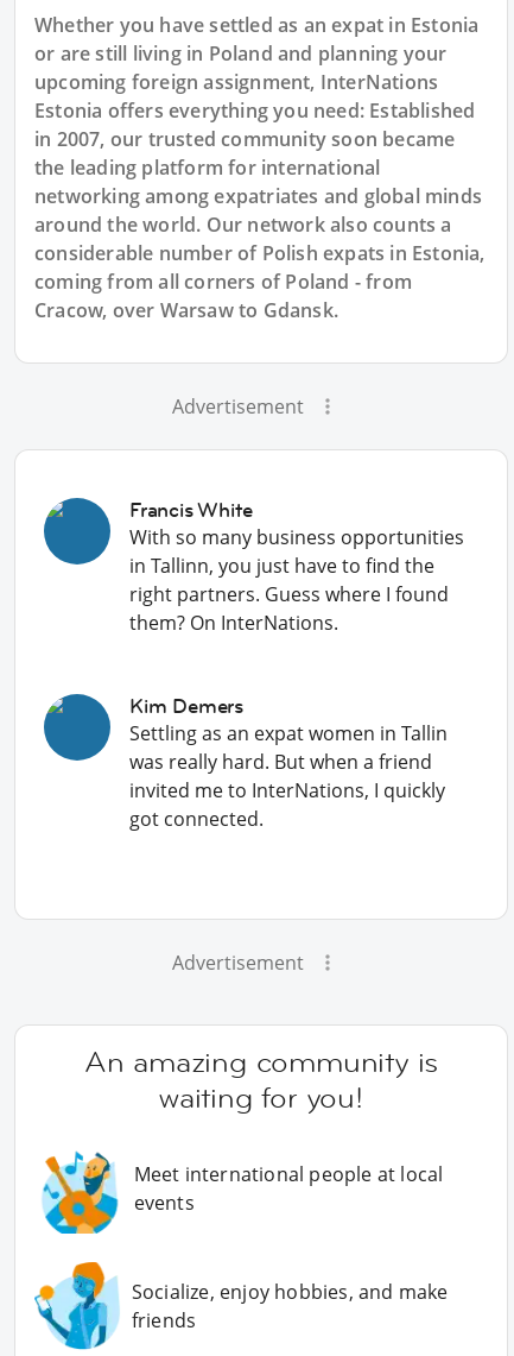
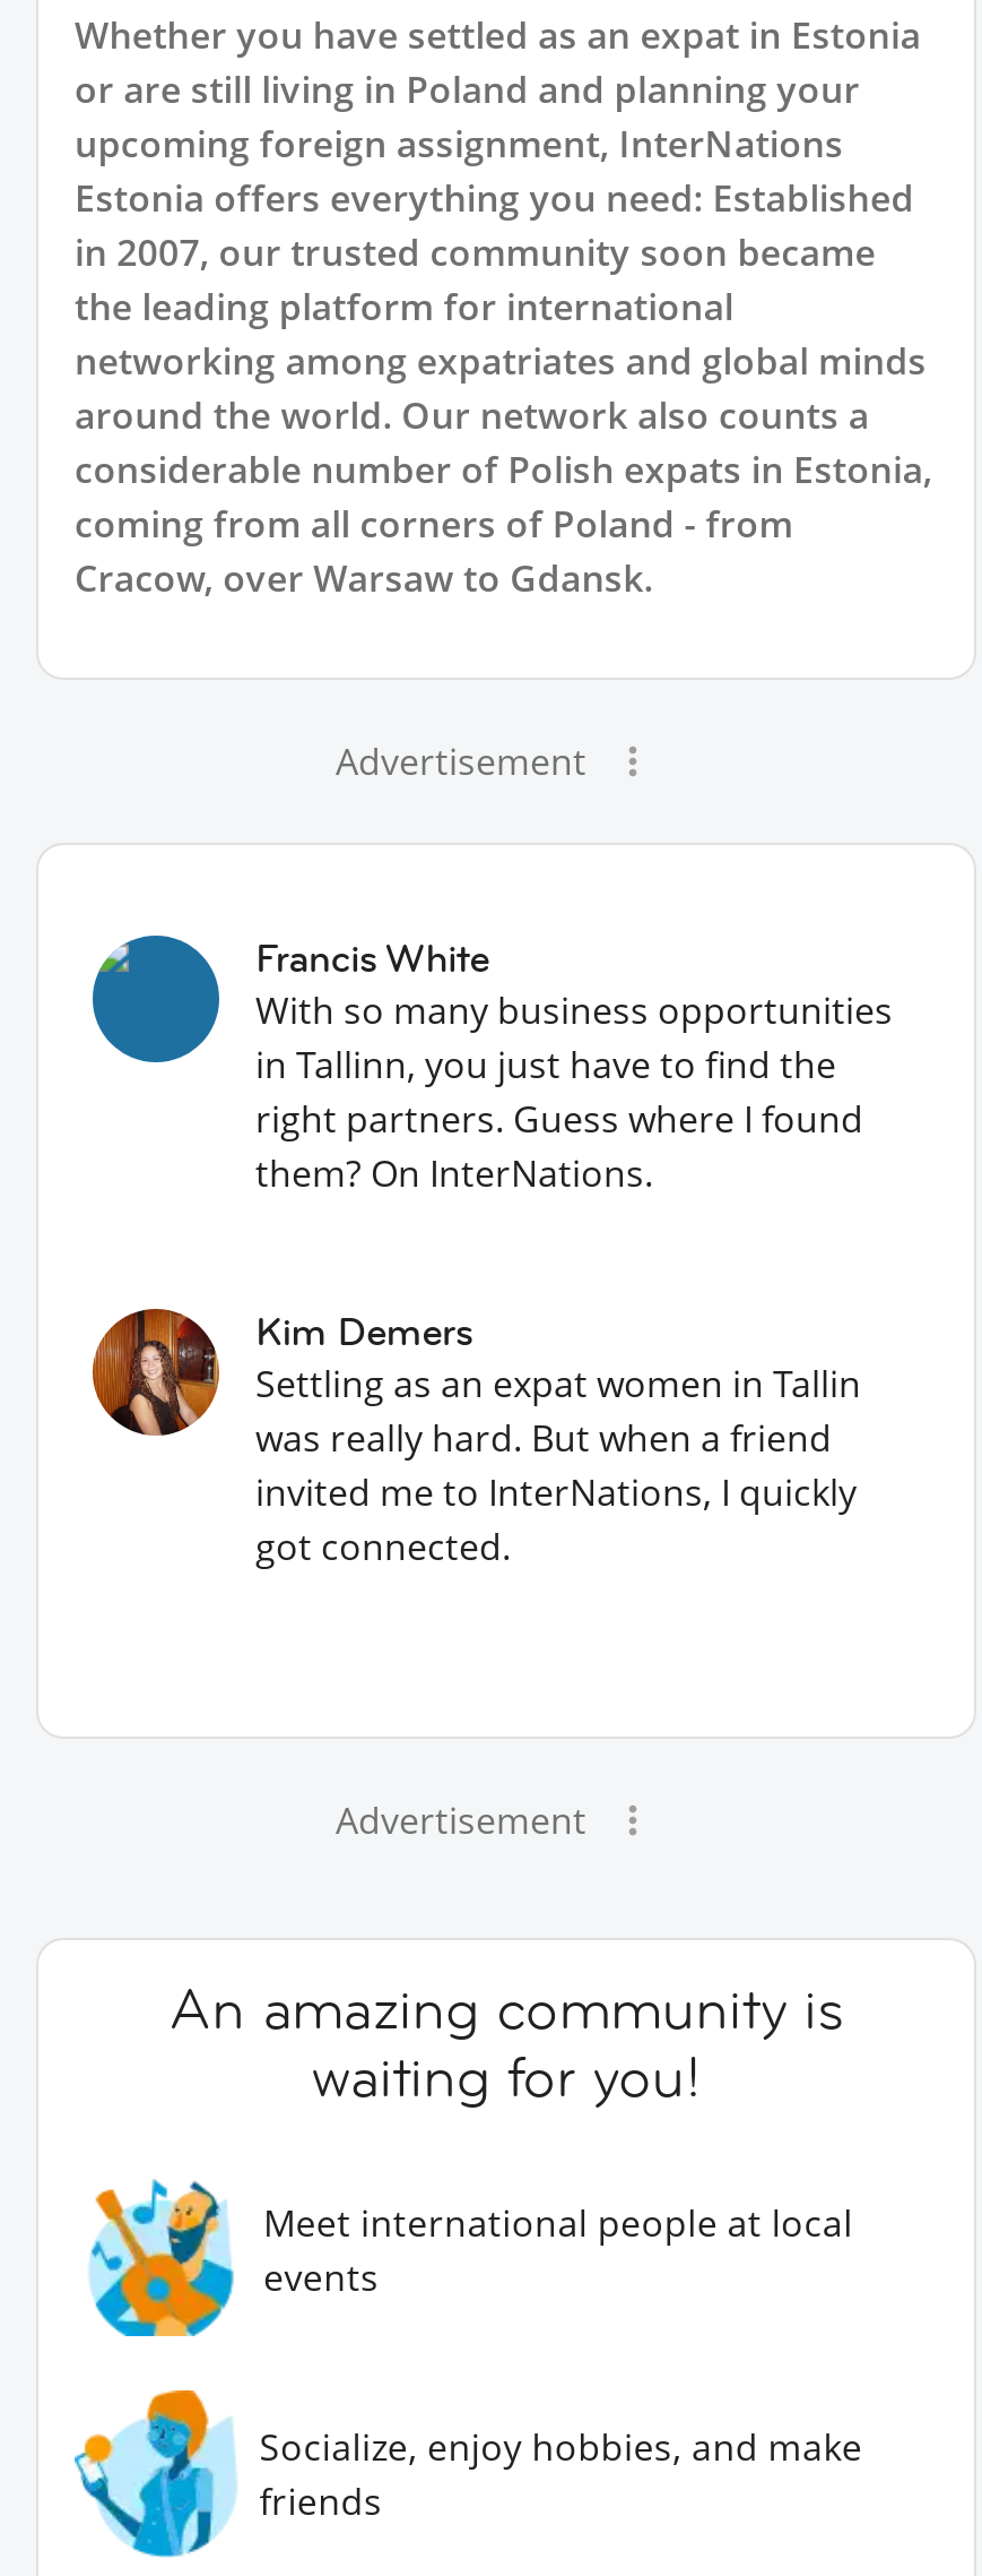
[43,693,112,762] [image] -> [90,1307,221,1438] [image]

